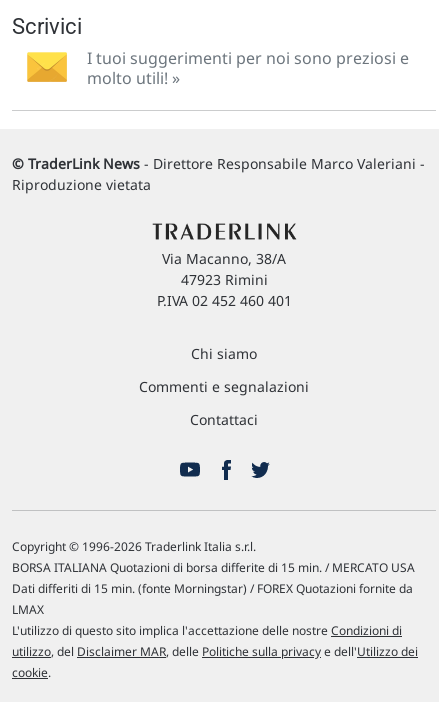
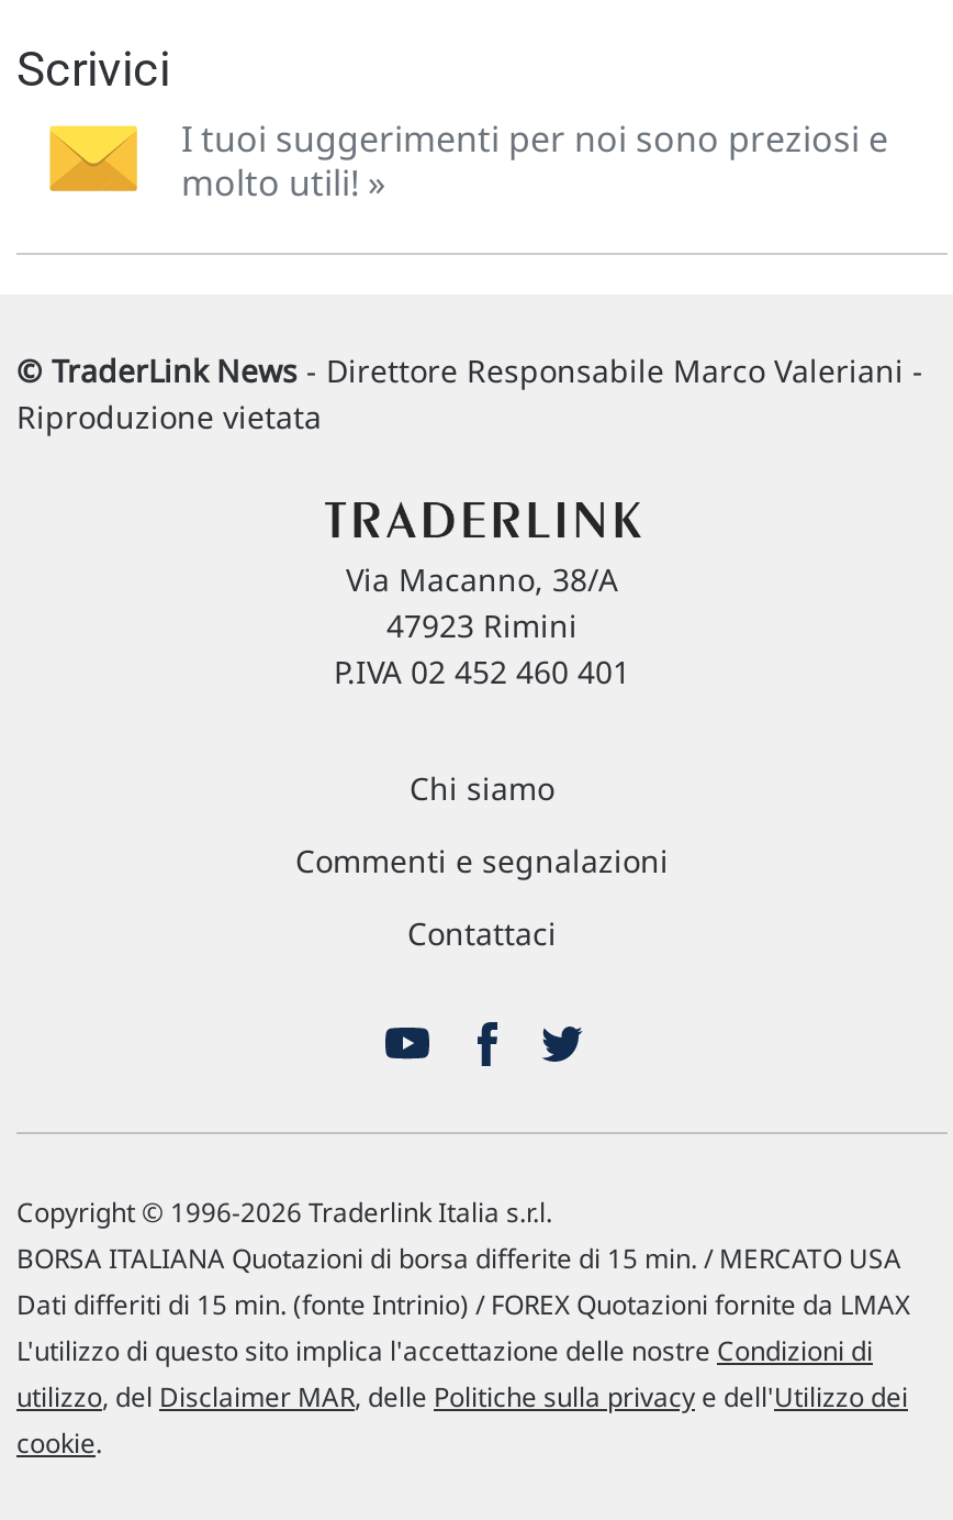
[12,580,413,618] Dati differiti di 15 min. (fonte Morningstar) / FOREX Quotazioni fornite da | LMAX -> [16,1286,910,1324] Dati differiti di 15 min. (fonte Intrinio) / FOREX Quotazioni fornite da LMAX

